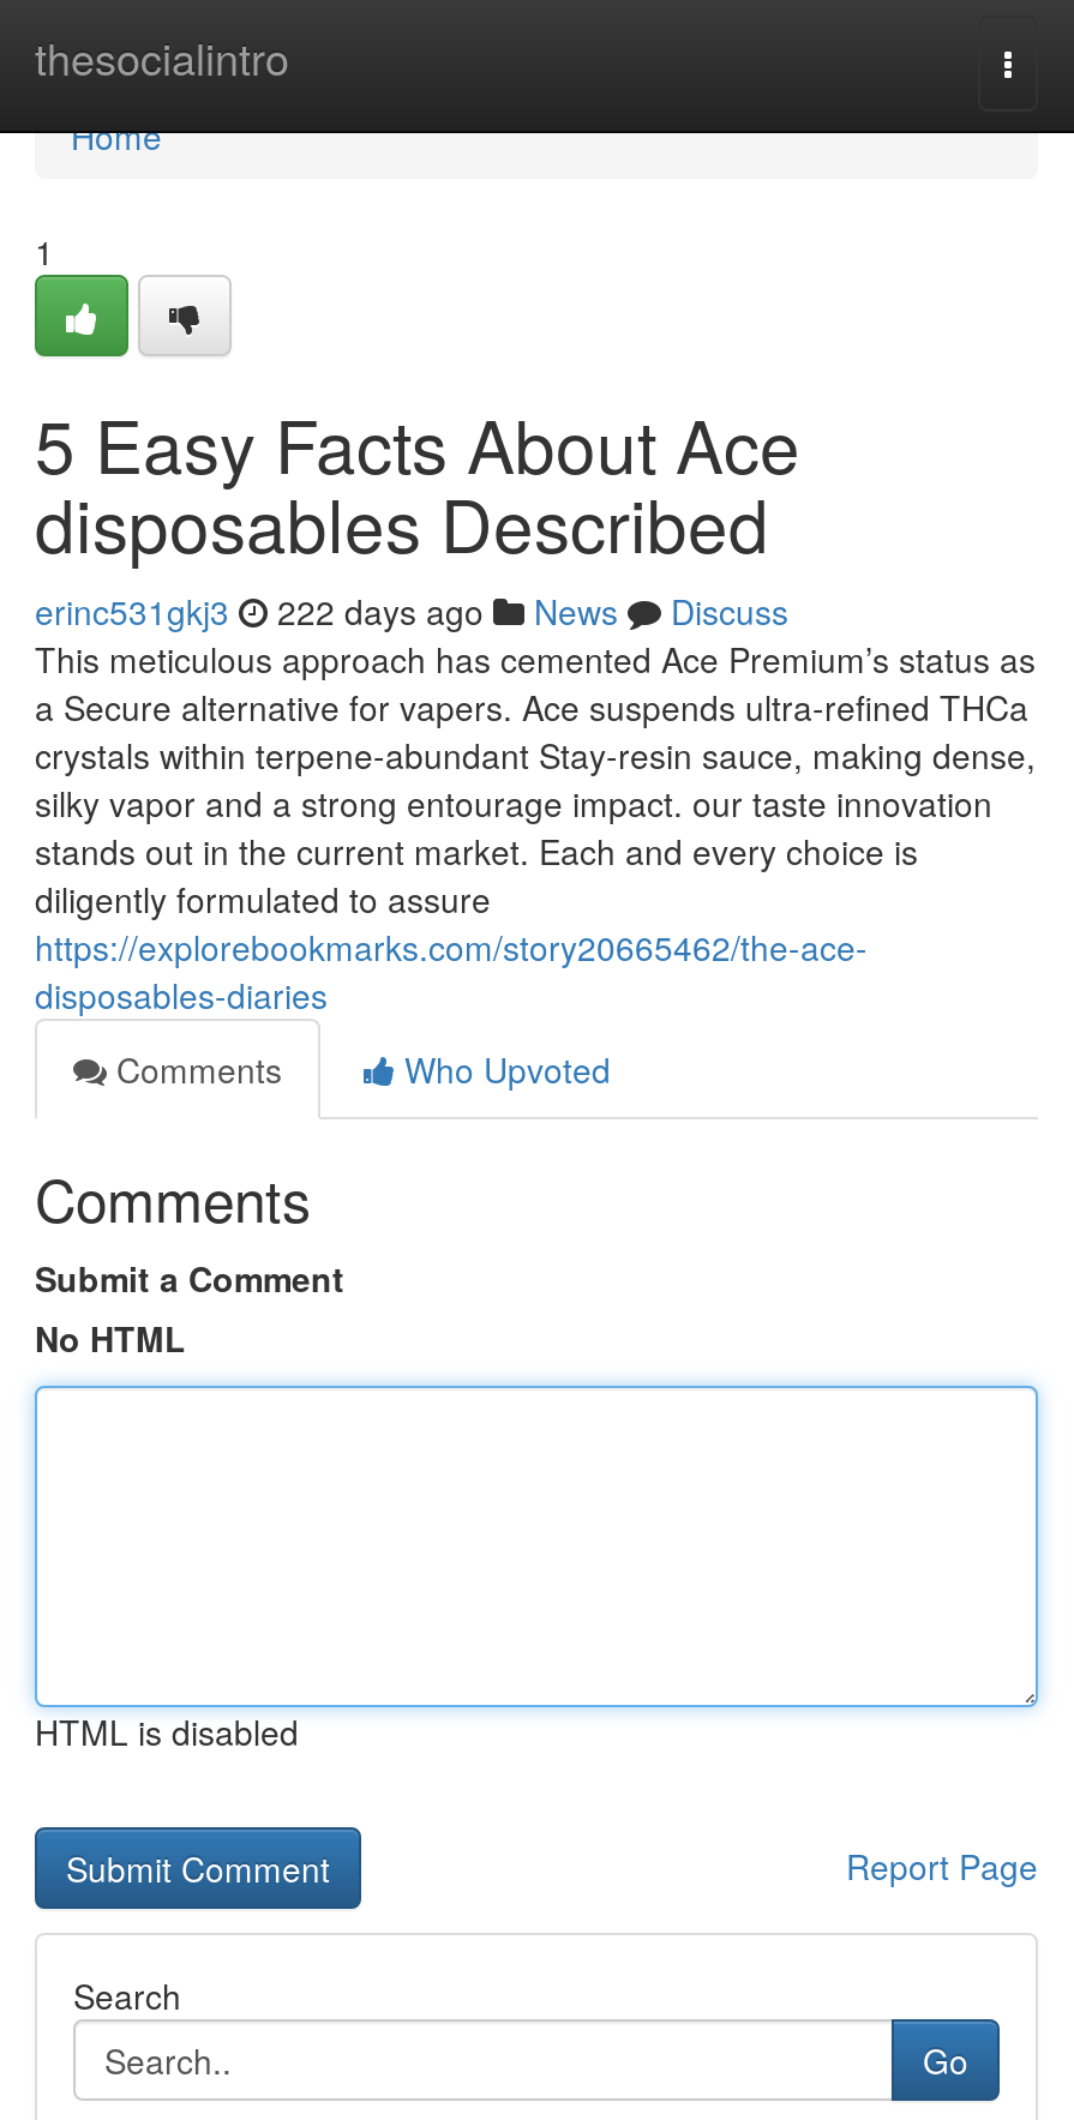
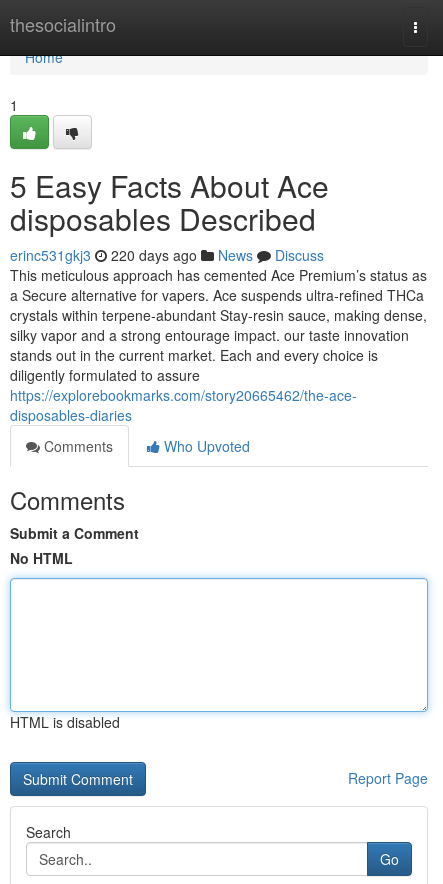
[35,587,788,635] erinc531gkj3 222 days ago News Discuss -> [10,245,324,265] erinc531gkj3 220 days ago News Discuss

